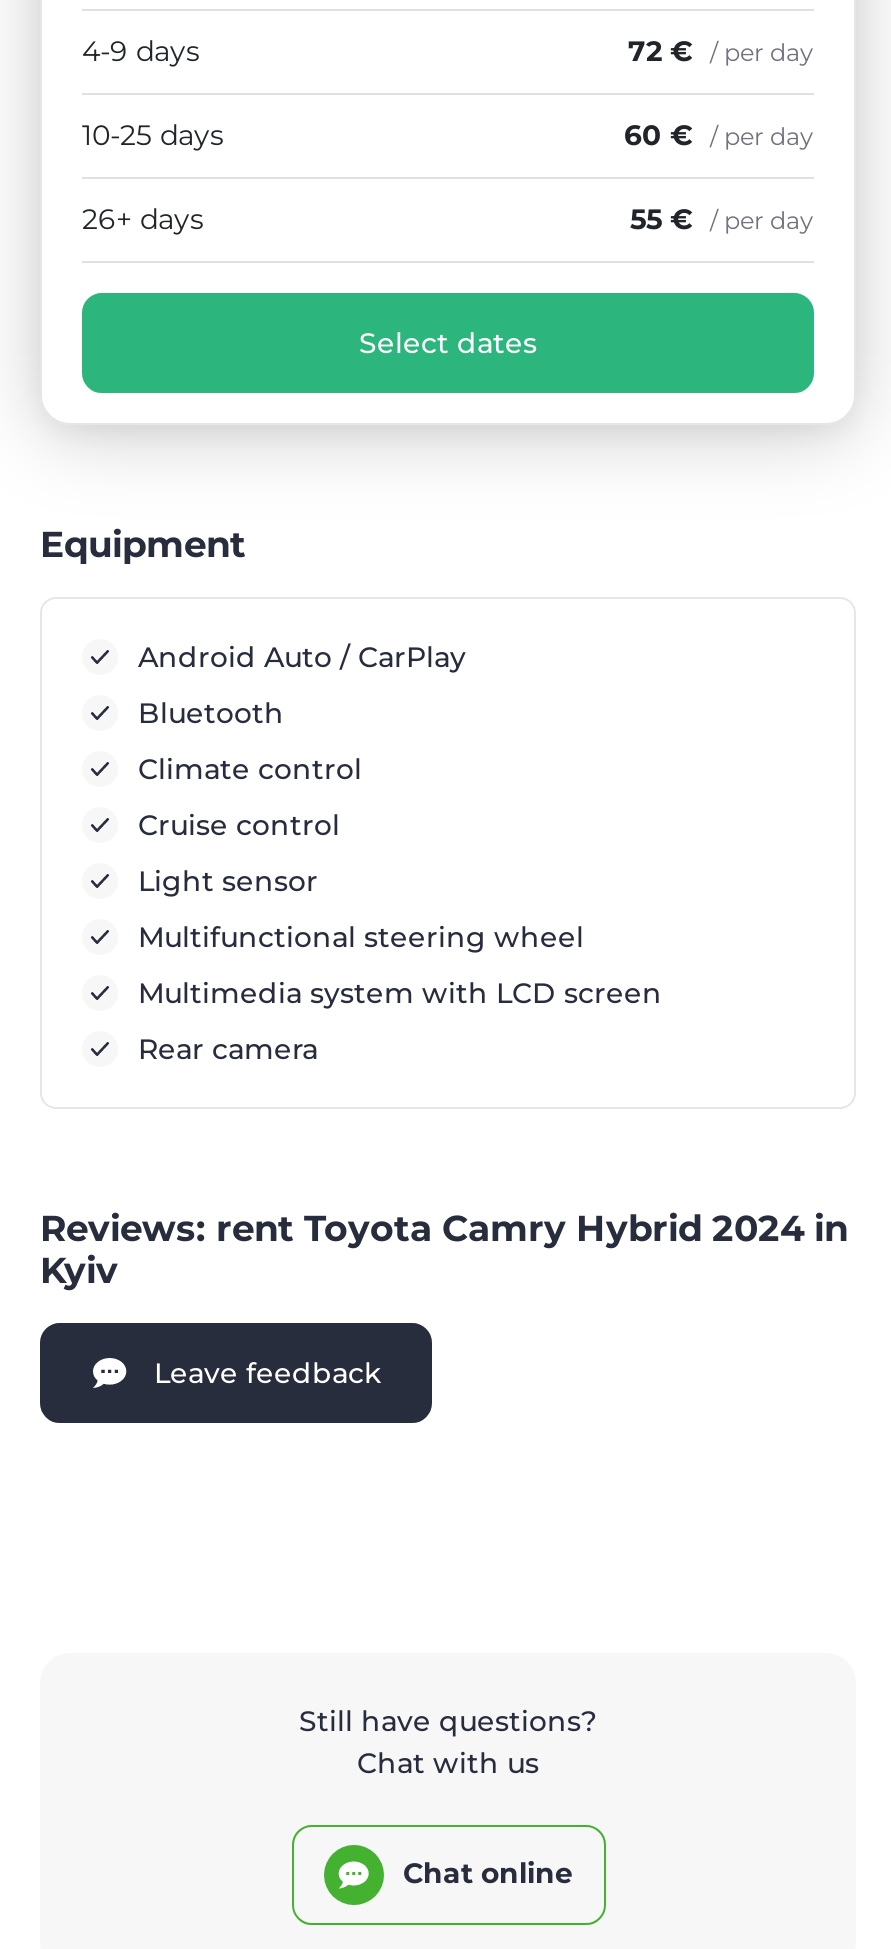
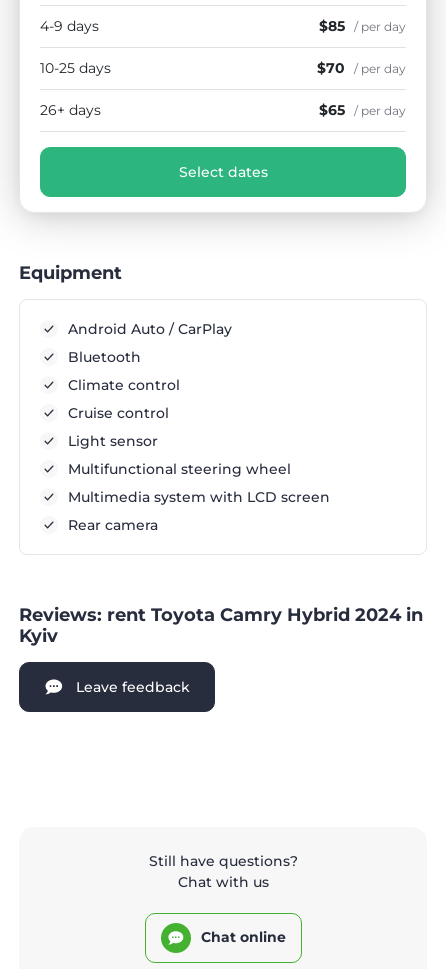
[628,33,814,69] 72 € / per day -> [319,17,406,35] $85 / per day
[624,117,814,153] 60 € / per day -> [317,59,406,77] $70 / per day
[630,201,814,237] 55 € / per day -> [319,101,406,119] $65 / per day

